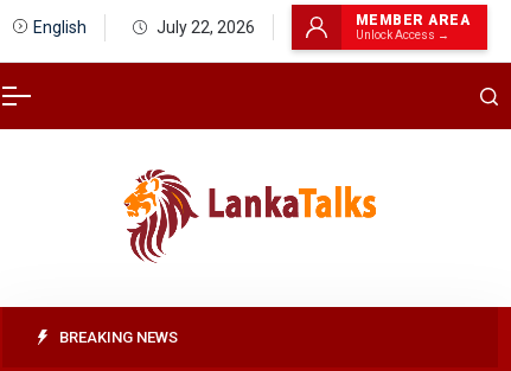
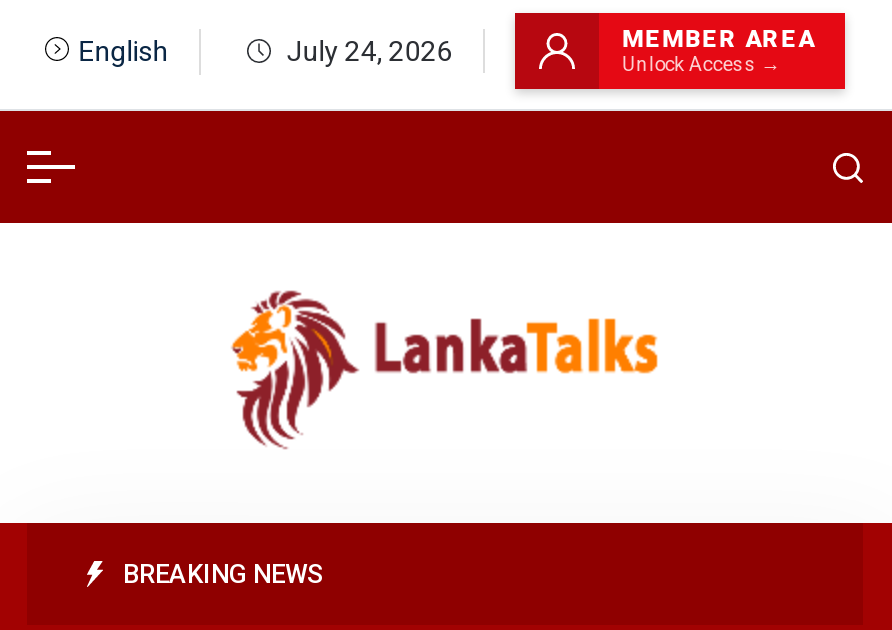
[156,18,255,37] July 22, 2026 -> [287,35,453,67] July 24, 2026

